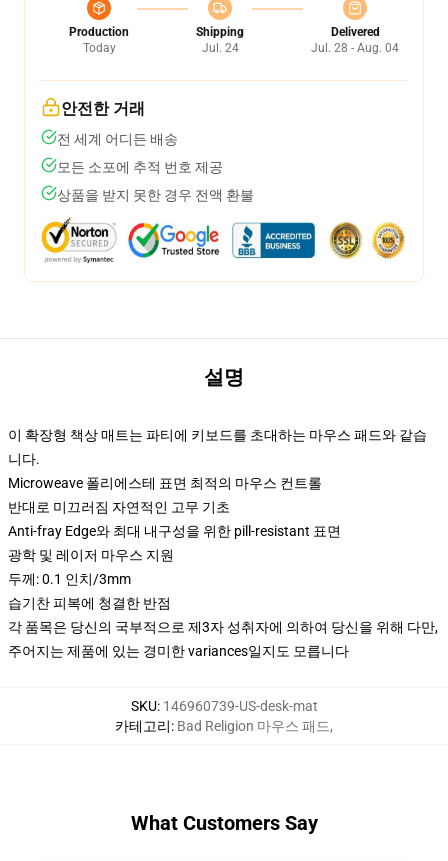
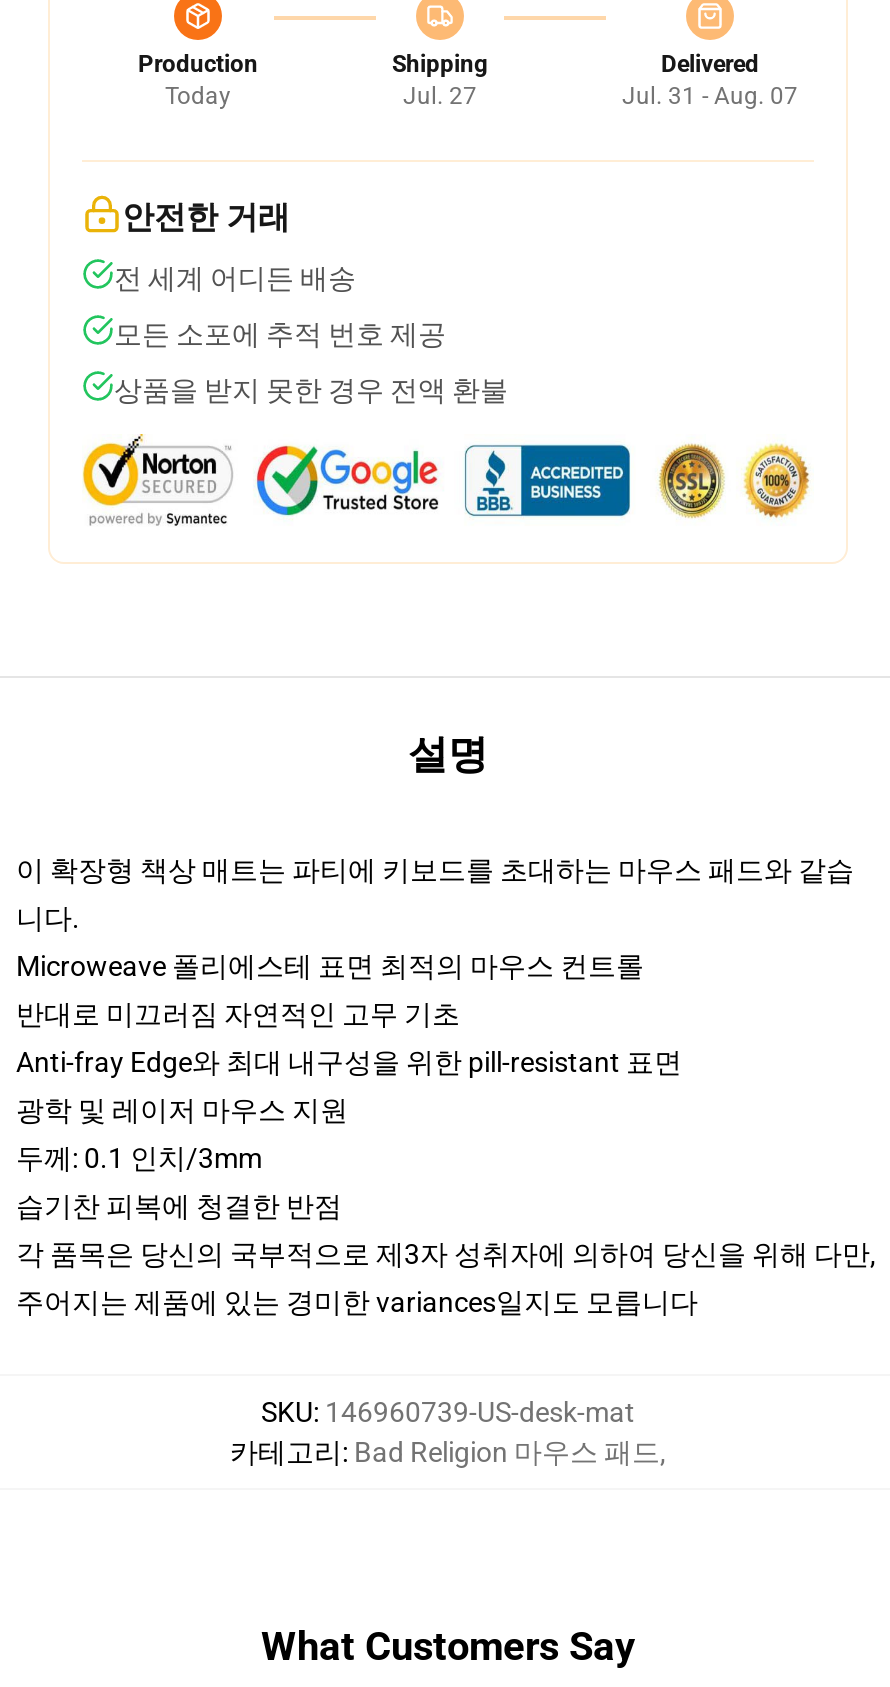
[201,41,238,55] Jul. 24 -> [403,82,477,110] Jul. 27
[311,41,399,55] Jul. 28 - Aug. 04 -> [622,82,798,110] Jul. 31 - Aug. 07

